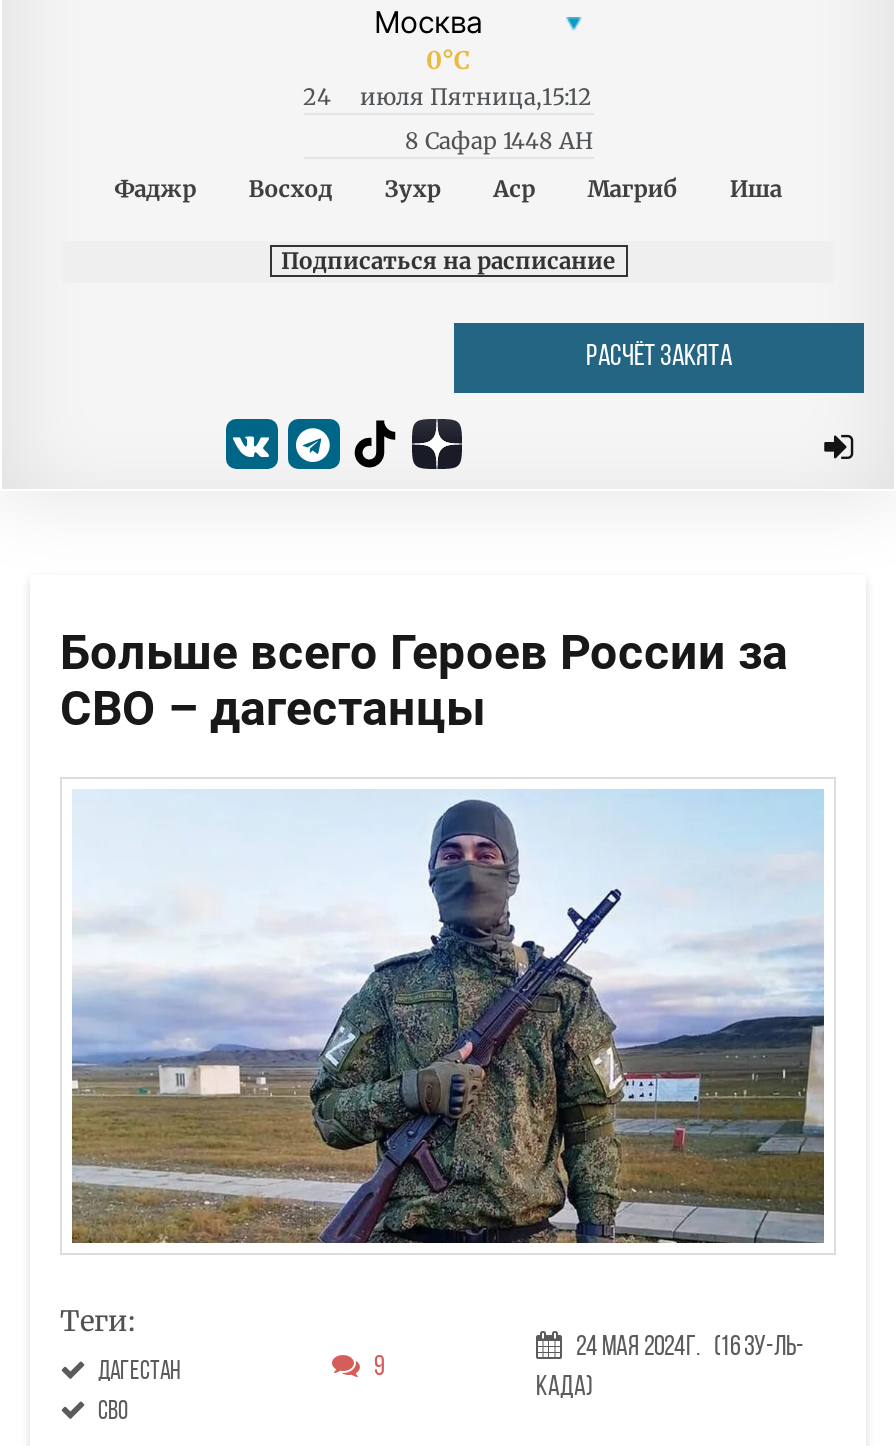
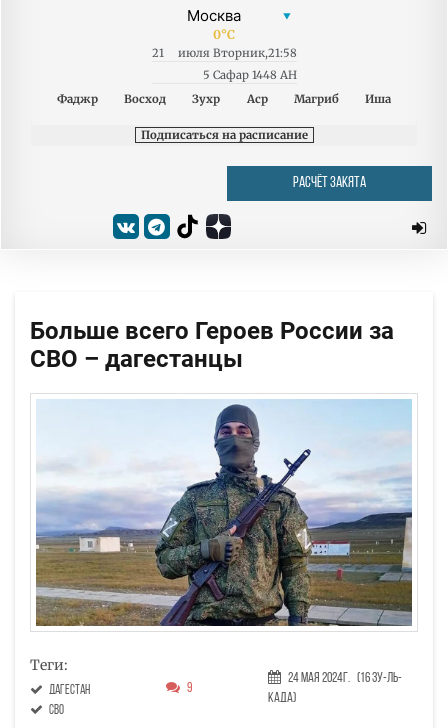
[303,83,331,111] 24 -> [151,46,163,60] 21
[360,83,592,111] июля Пятница,15:12 -> [177,46,296,60] июля Вторник,21:58
[405,127,593,155] 8 Сафар 1448 AH -> [202,68,296,82] 5 Сафар 1448 AH

